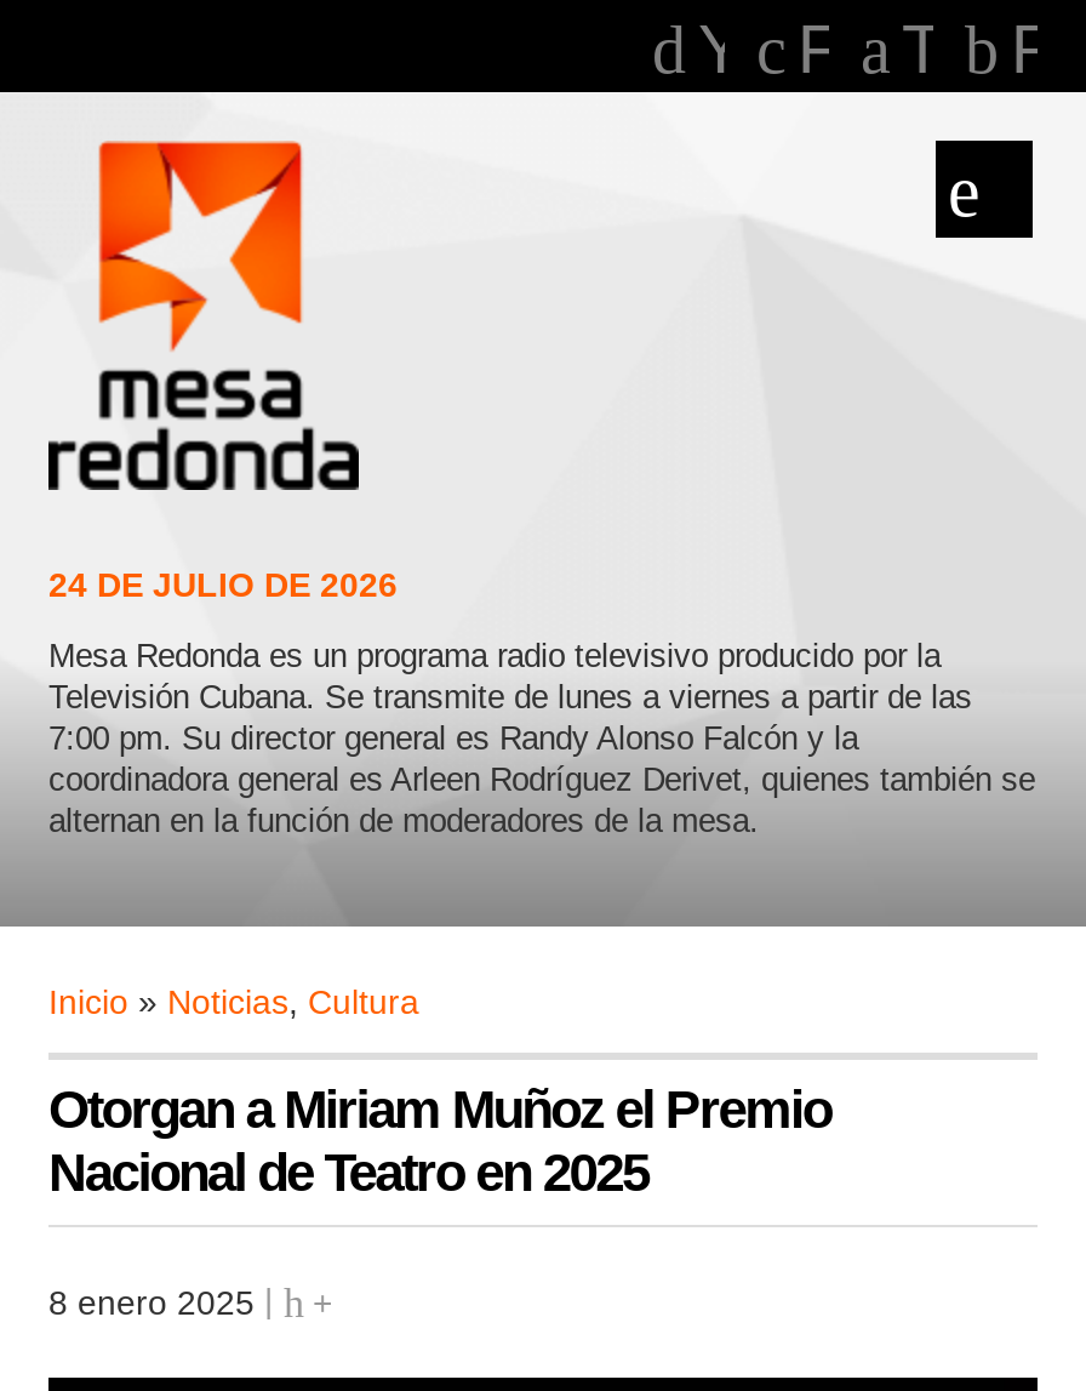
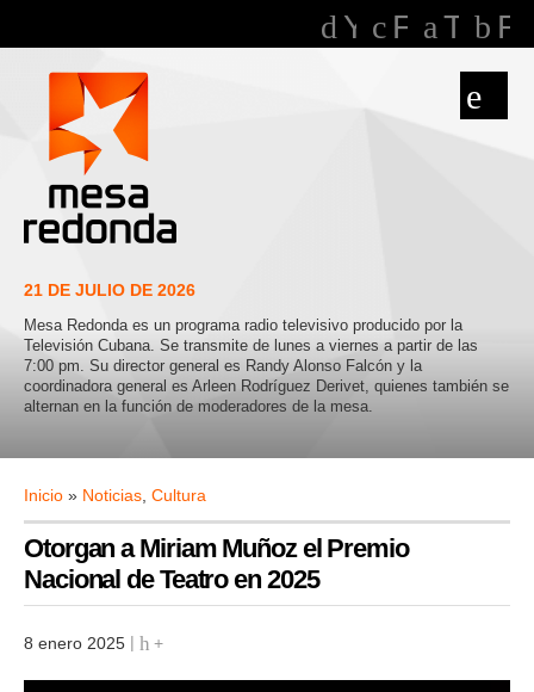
[48,565,398,604] 24 DE JULIO DE 2026 -> [24,280,195,299] 21 DE JULIO DE 2026

